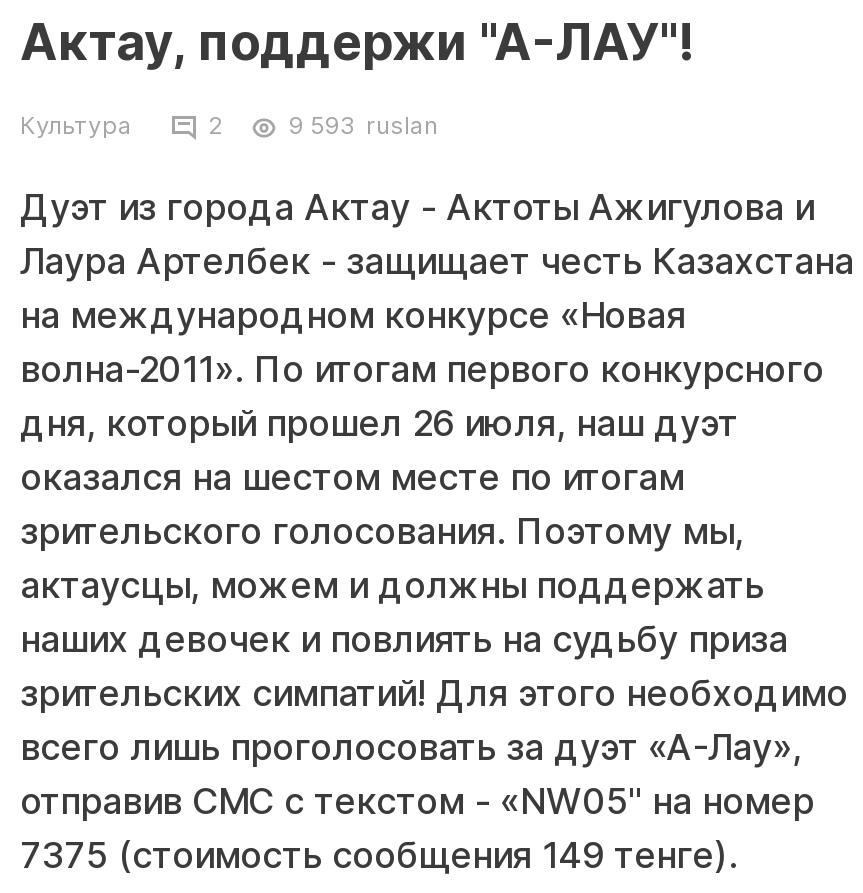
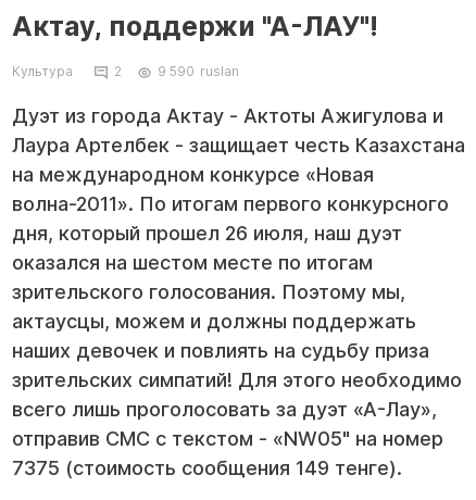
[288,110,438,140] 9 593 ruslan -> [158,63,239,79] 9 590 ruslan

